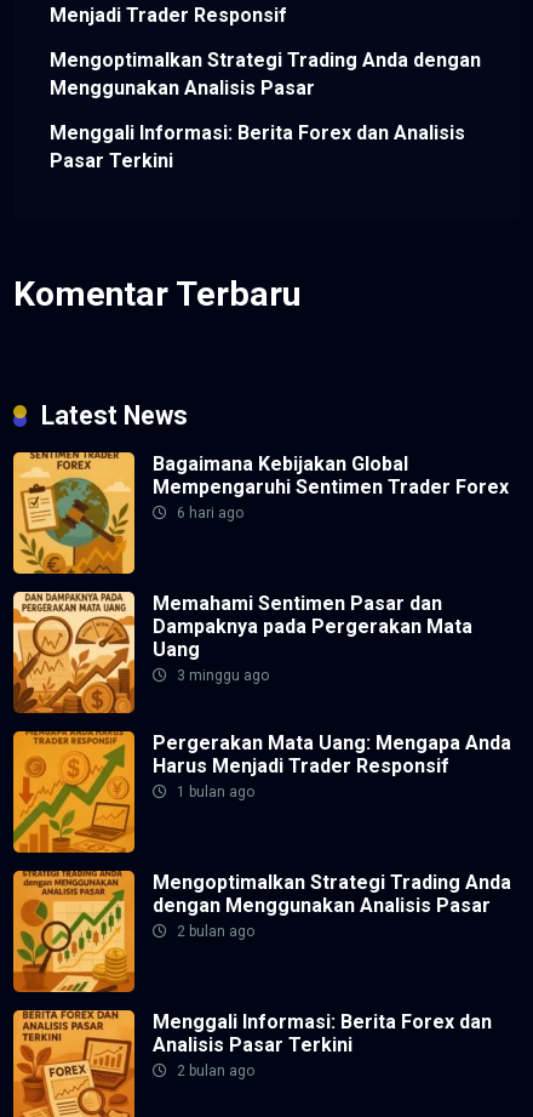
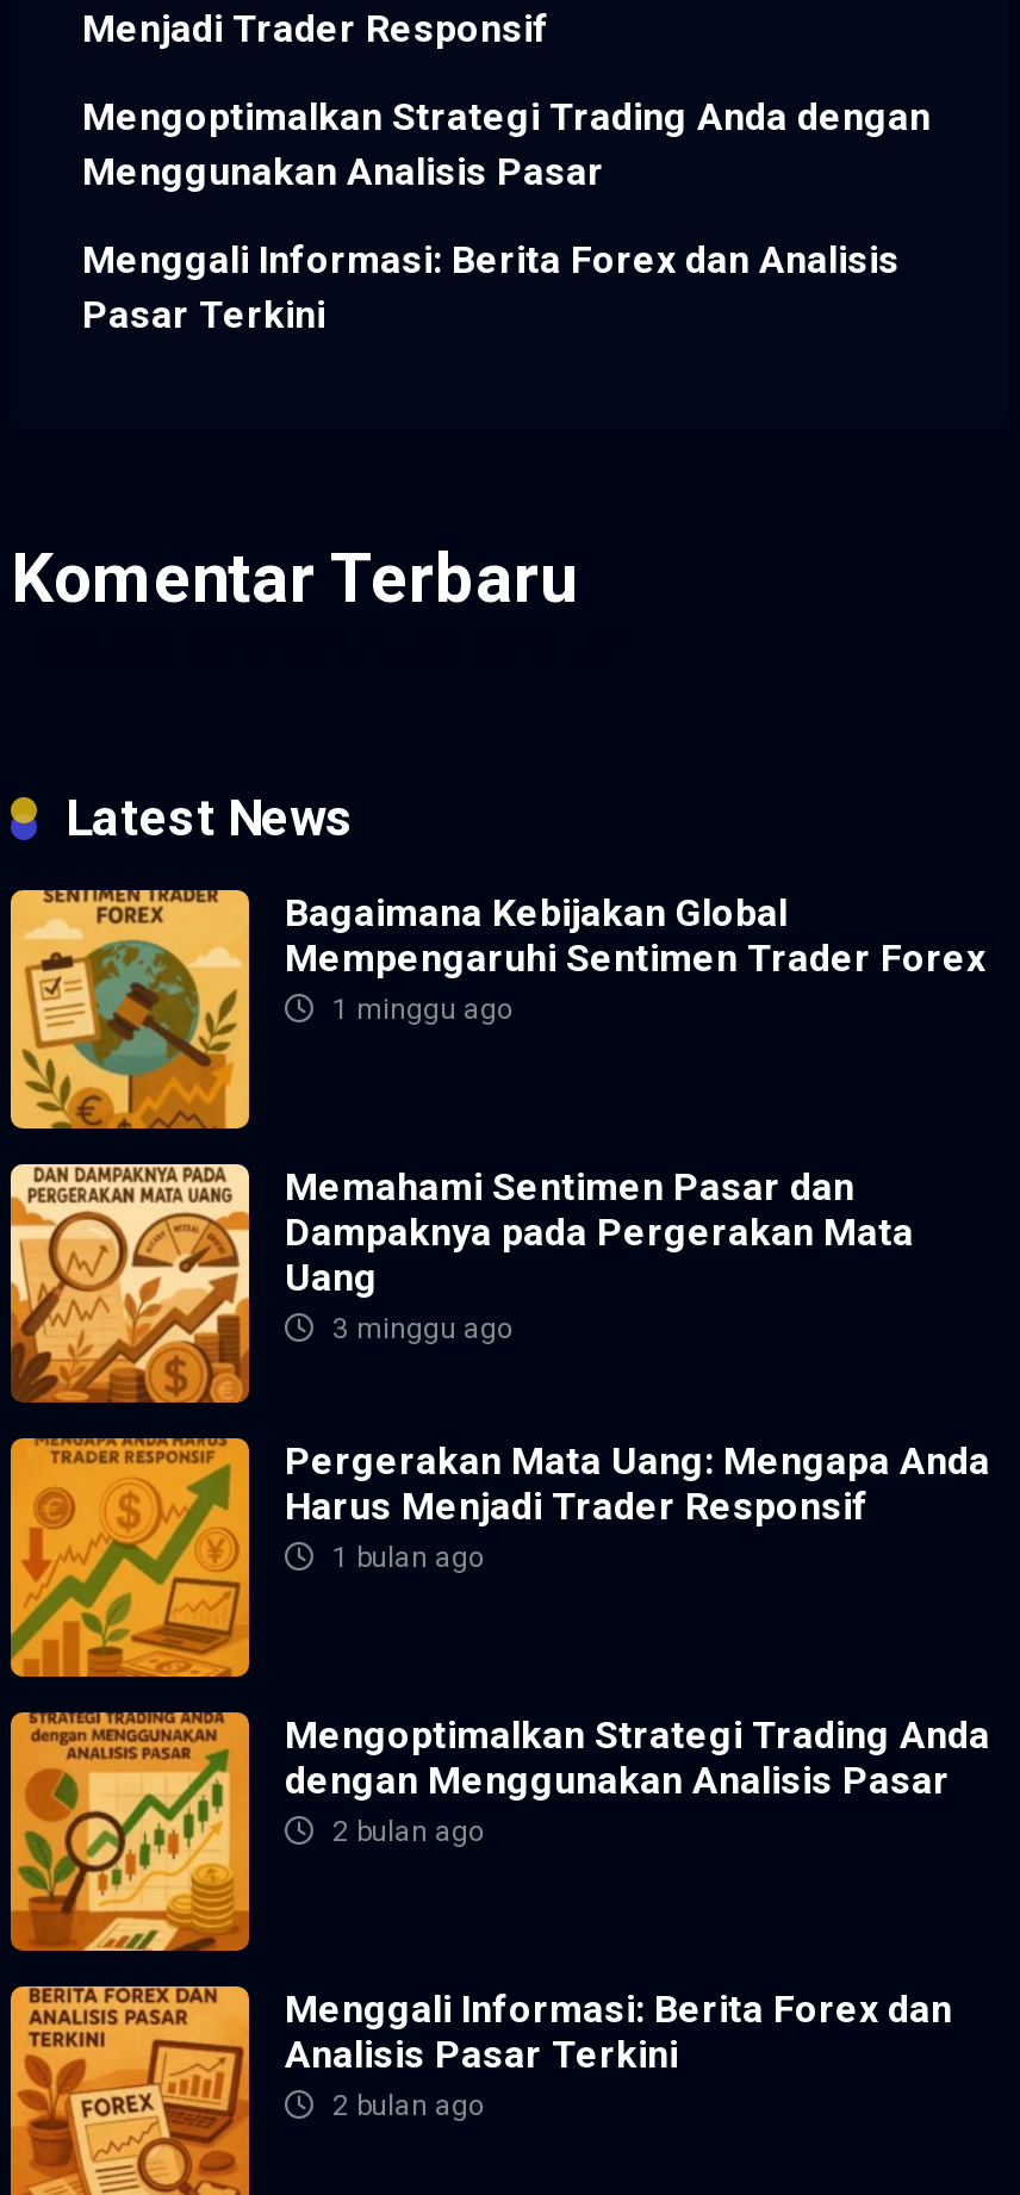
[173,505,243,522] 6 hari ago -> [325,991,514,1025] 1 minggu ago

